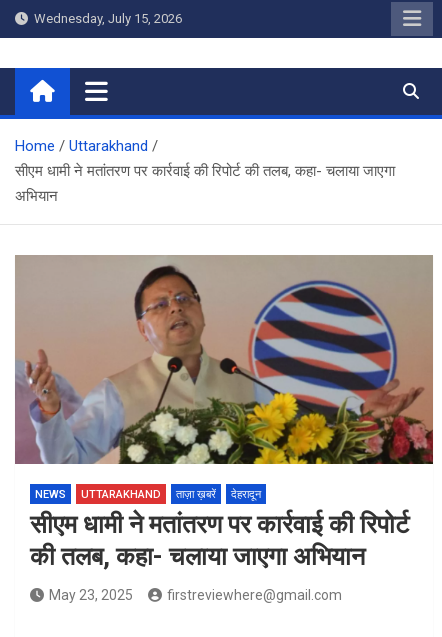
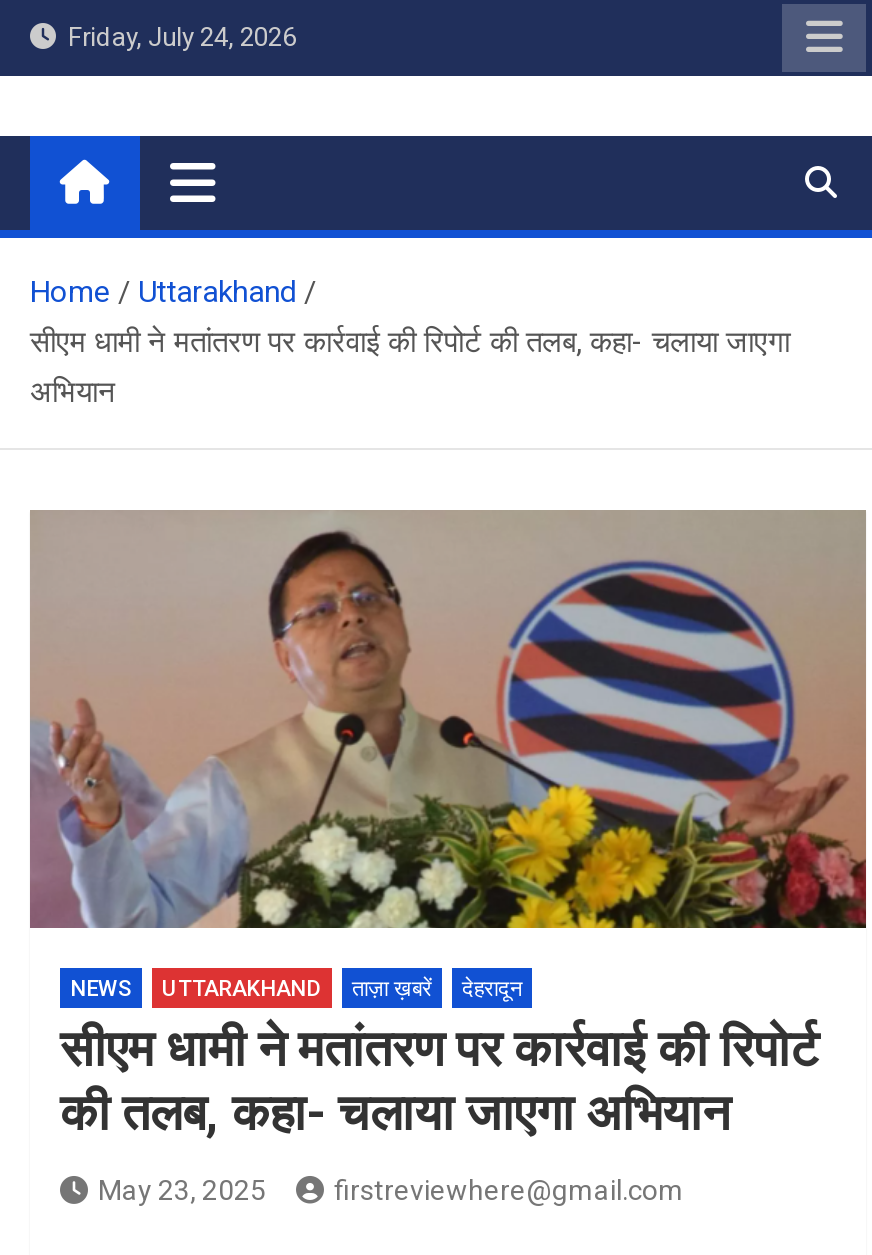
[28,11,182,26] Wednesday, July 15, 2026 -> [56,22,296,52] Friday, July 24, 2026

